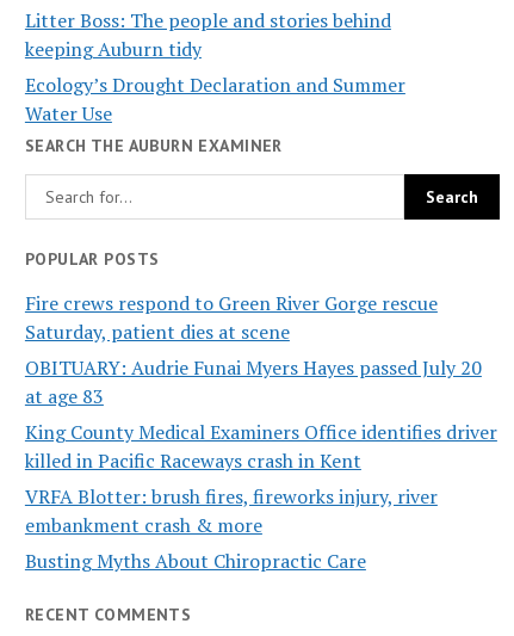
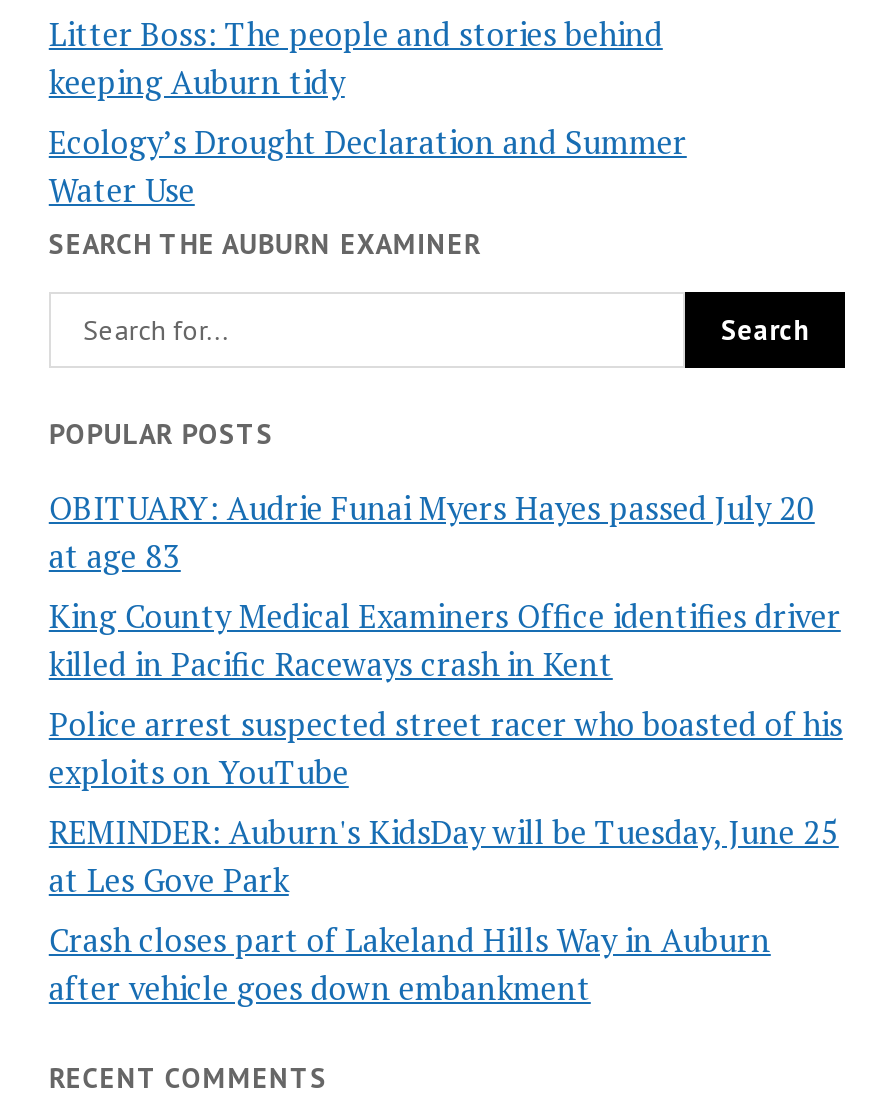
[25,290,438,345] Fire crews respond to Green River Gorge rescue | Saturday, patient dies at scene -> none
moved [25,355,497,474] -> [49,486,841,686]: OBITUARY: Audrie Funai Myers Hayes passed July 20 | at age 83 | King County Medical Examiners Office identifies driver | killed in Pacific Raceways crash in Kent
[25,484,438,574] VRFA Blotter: brush fires, fireworks injury, river | embankment crash & more | Busting Myths About Chiropractic Care -> [49,702,843,1010] Police arrest suspected street racer who boasted of his | exploits on YouTube | REMINDER: Auburn's KidsDay will be Tuesday, June 25 | at Les Gove Park | Crash closes part of Lakeland Hills Way in Auburn | after vehicle goes down embankment

